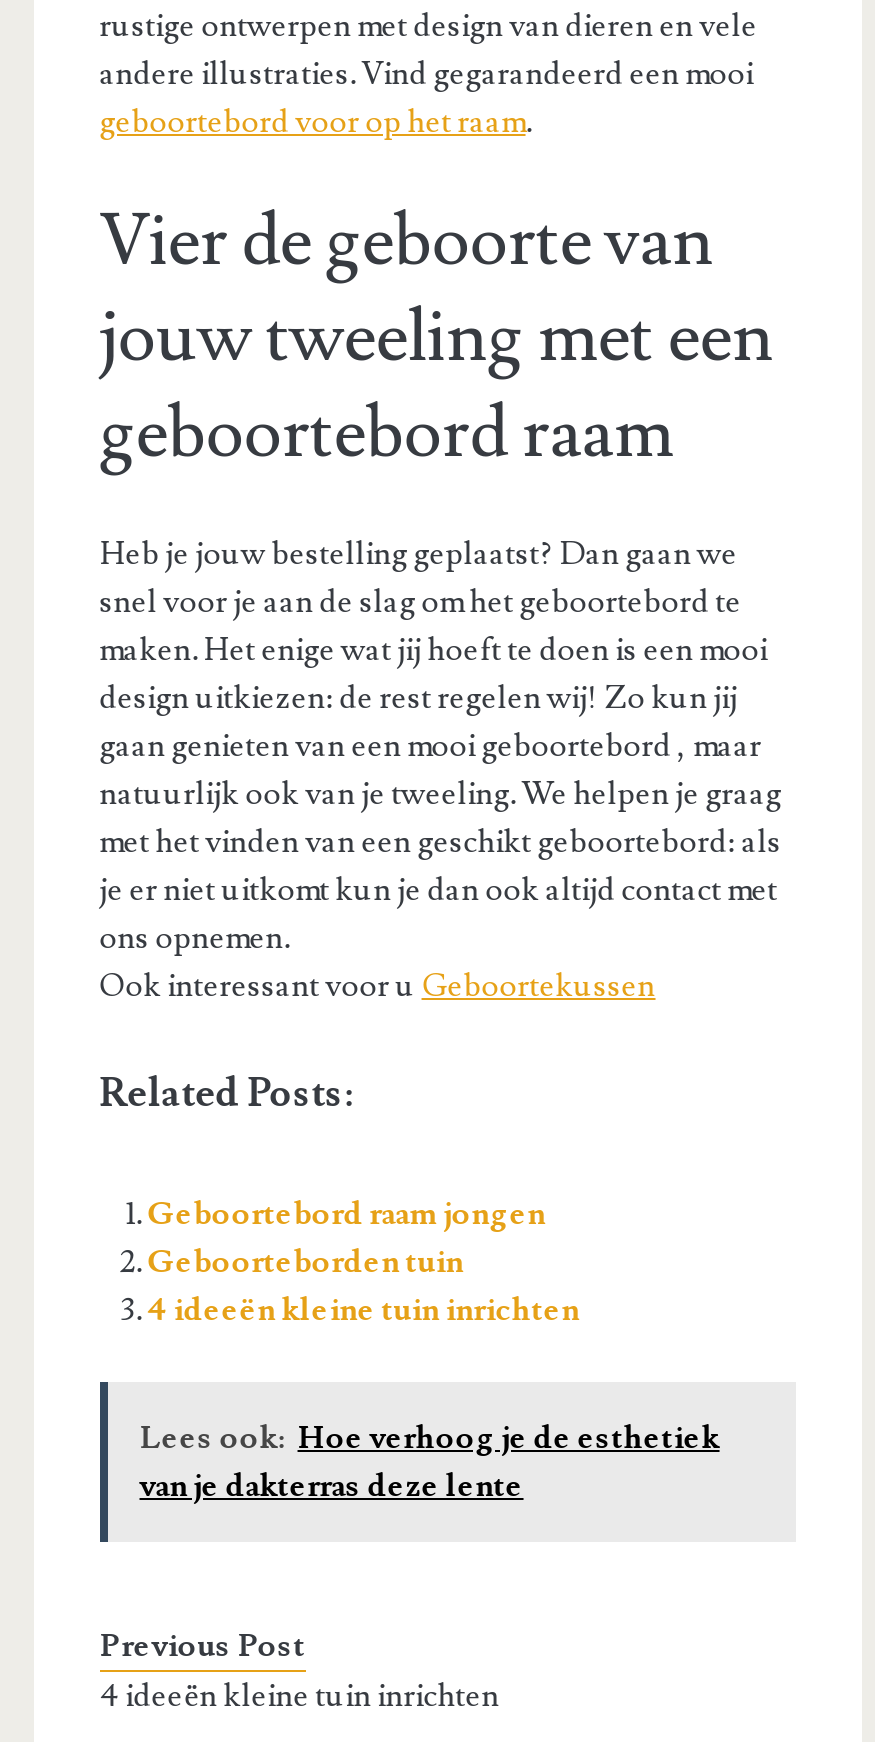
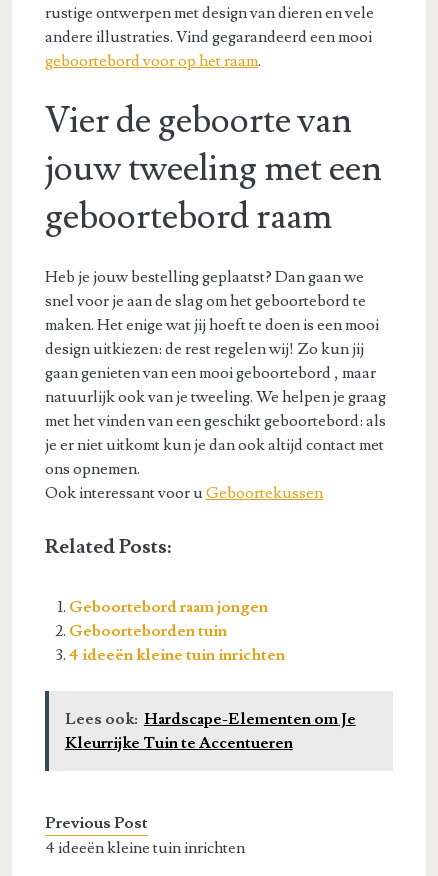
[140,1418,720,1506] Lees ook: Hoe verhoog je de esthetiek | van je dakterras deze lente -> [65,709,356,753] Lees ook: Hardscape-Elementen om Je | Kleurrijke Tuin te Accentueren

